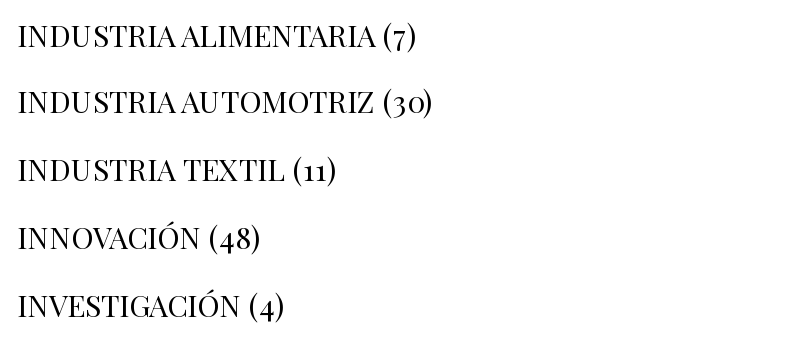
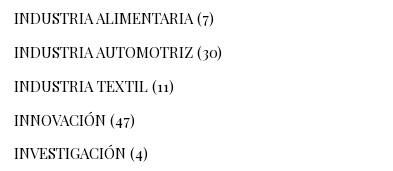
[17,217,261,257] INNOVACIÓN (48) -> [14,109,135,129] INNOVACIÓN (47)

